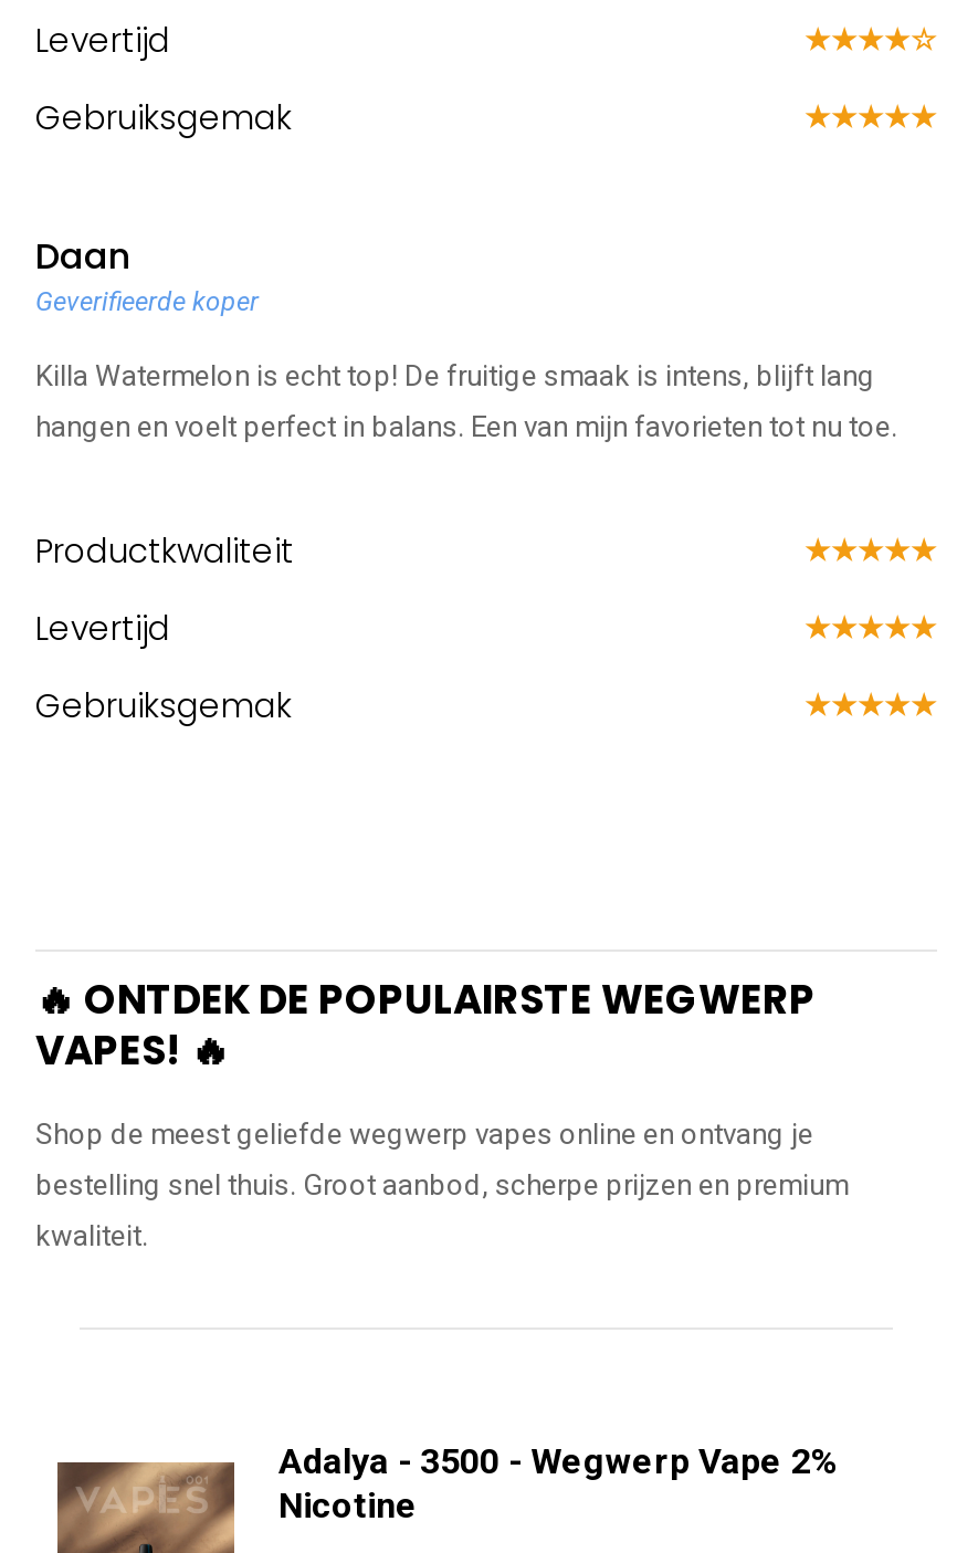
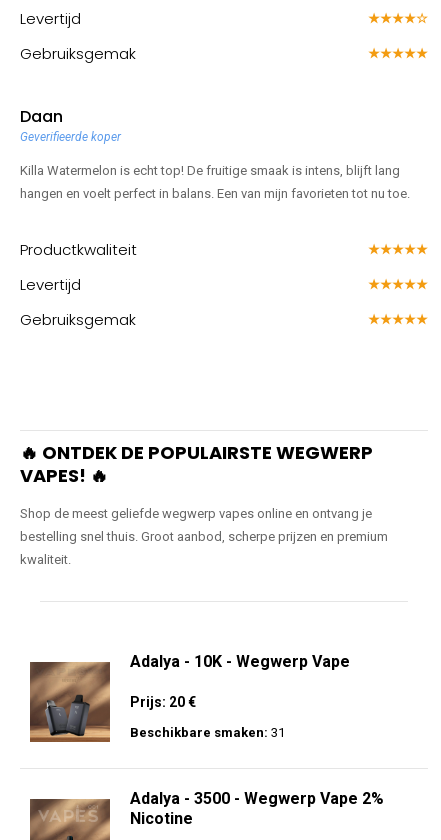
none -> [29,652,350,743] [image] | Adalya - 10K - Wegwerp Vape | Prijs: 20 € | Beschikbare smaken: 31

